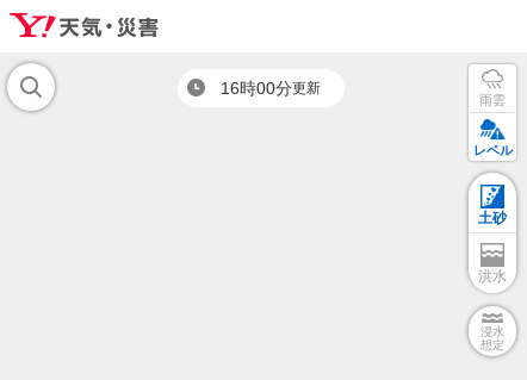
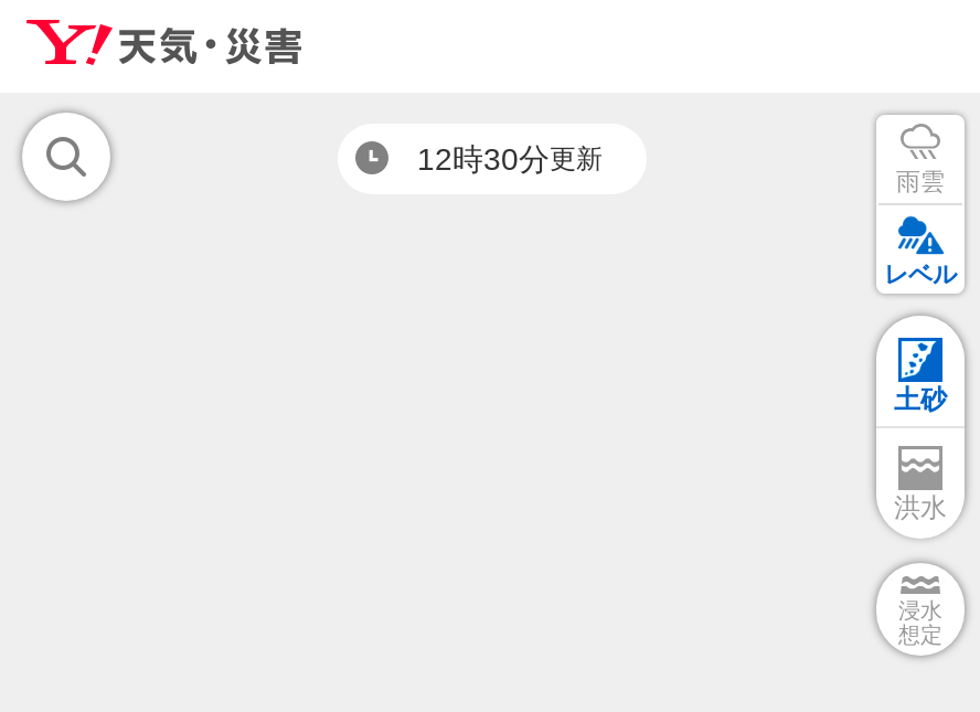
[221,79,321,98] 16時00分更新 -> [417,141,603,177] 12時30分更新

